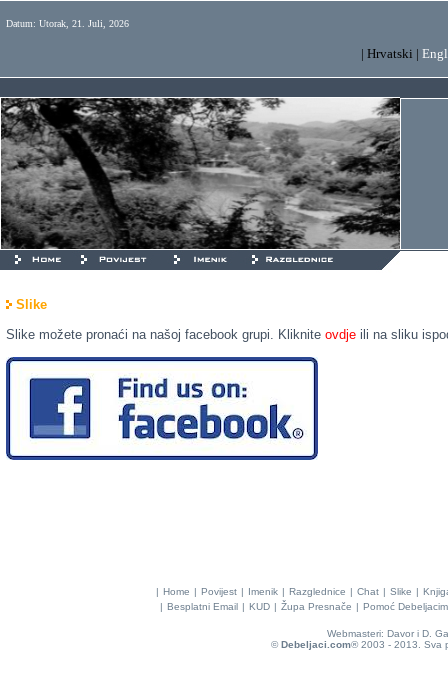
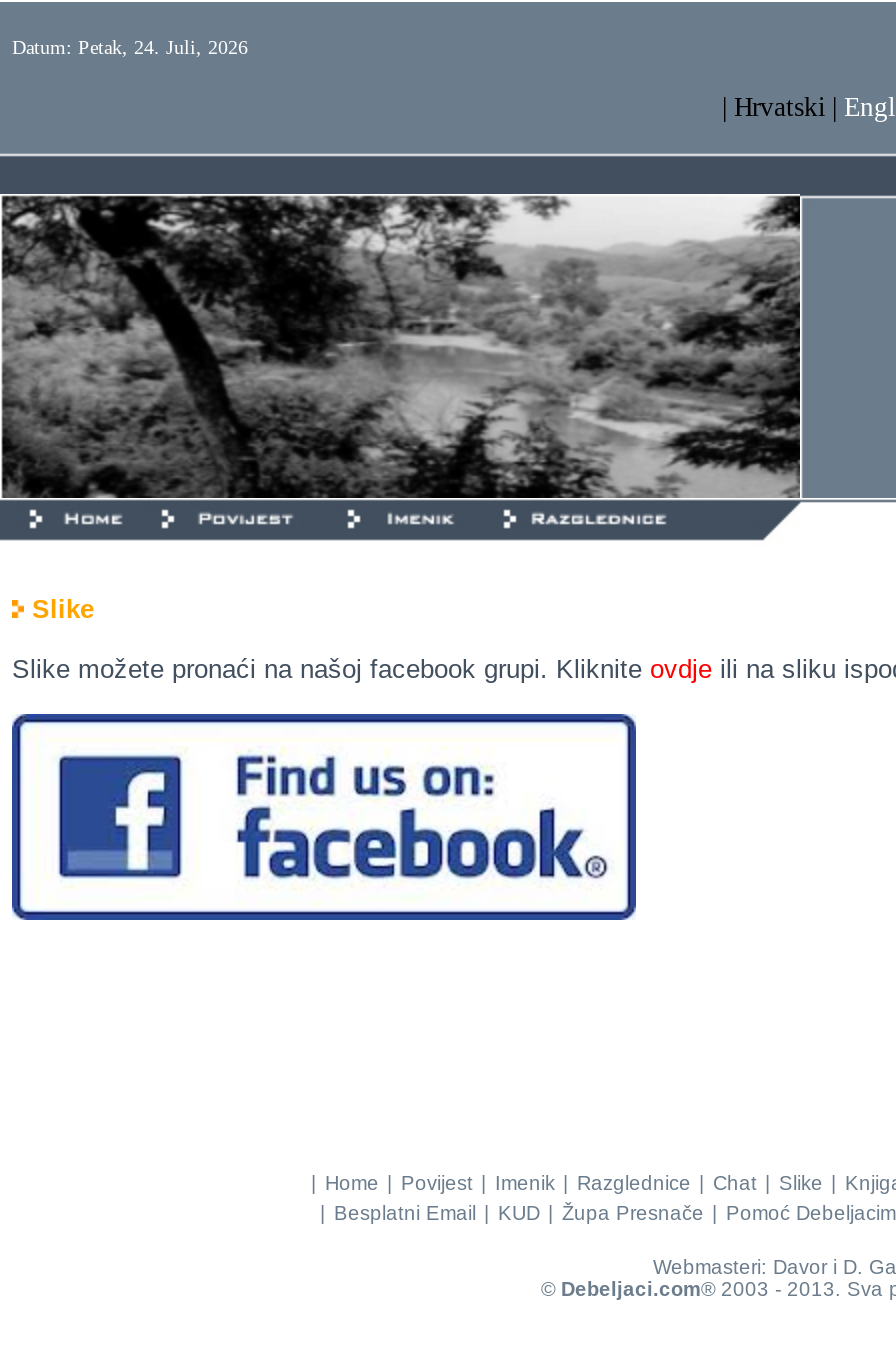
[0,18,129,29] Datum: Utorak, 21. Juli, 2026 -> [0,37,248,59] Datum: Petak, 24. Juli, 2026

